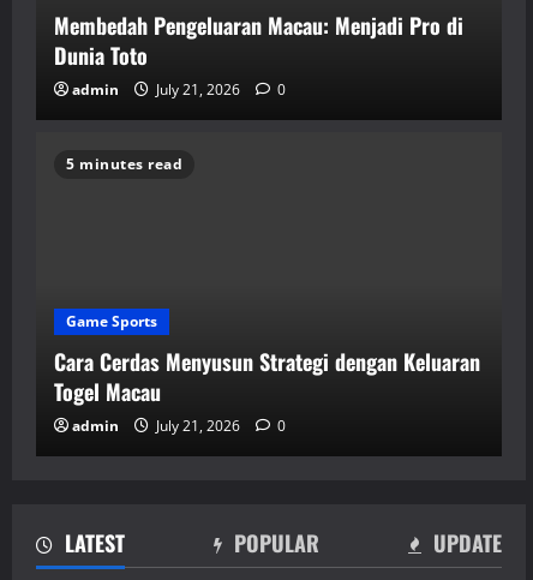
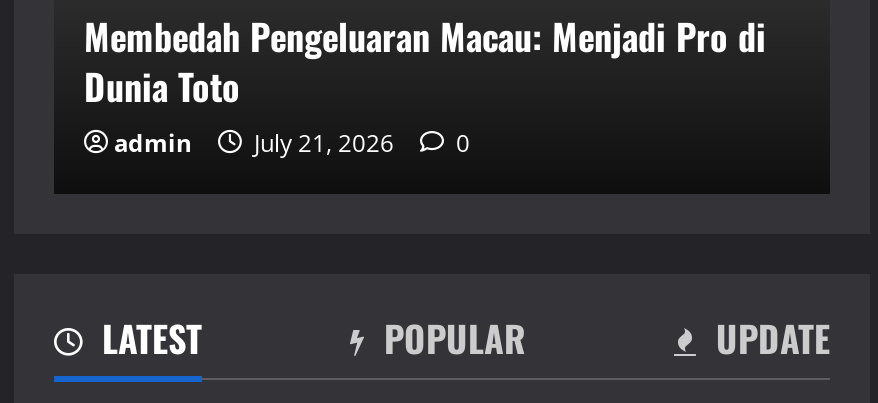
[66,154,182,174] 5 minutes read -> none
[54,311,480,436] Game Sports | Cara Cerdas Menyusun Strategi dengan Keluaran | Togel Macau | admin | July 21, 2026 | 0 -> none

